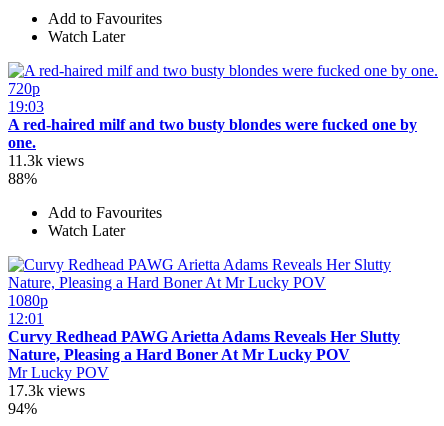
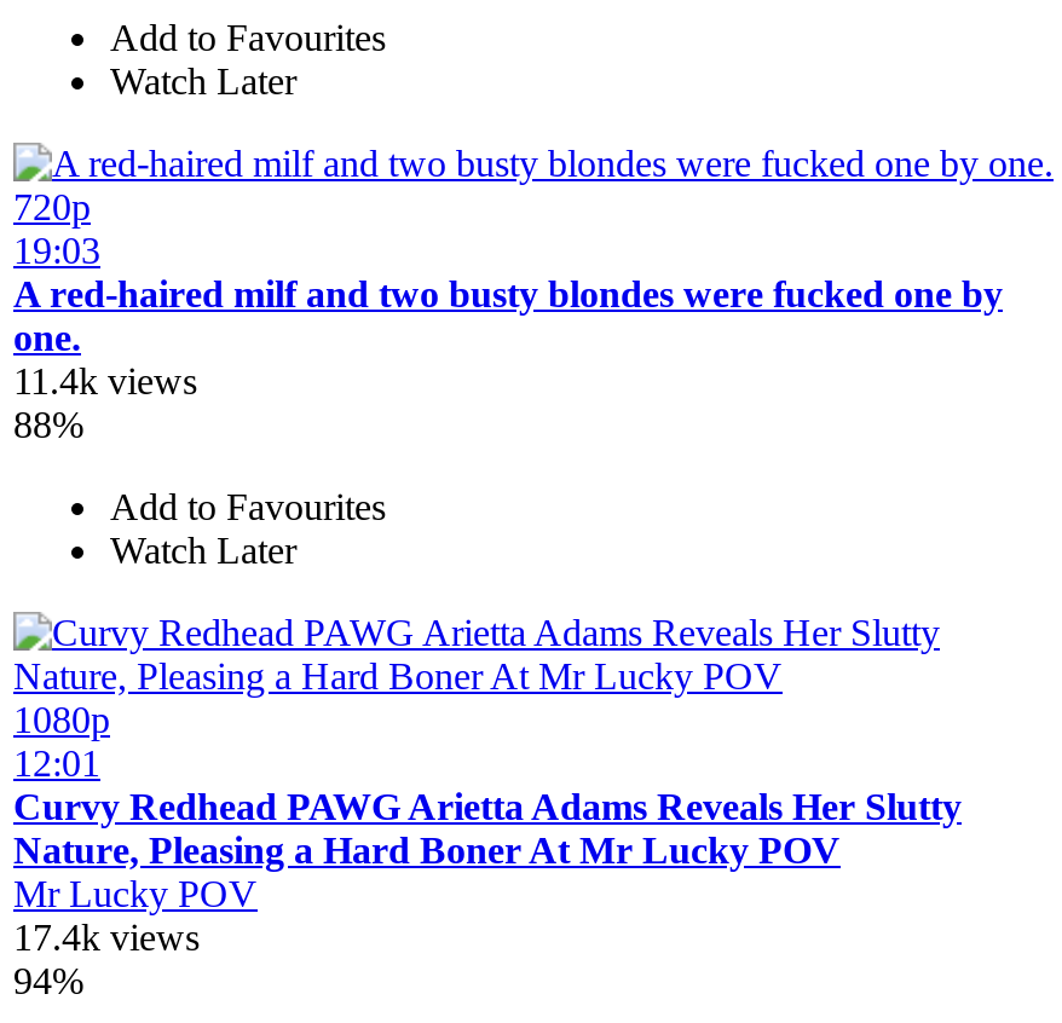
[8,152,84,169] 11.3k views -> [13,360,197,401] 11.4k views
[8,382,85,399] 17.3k views -> [13,916,200,957] 17.4k views

